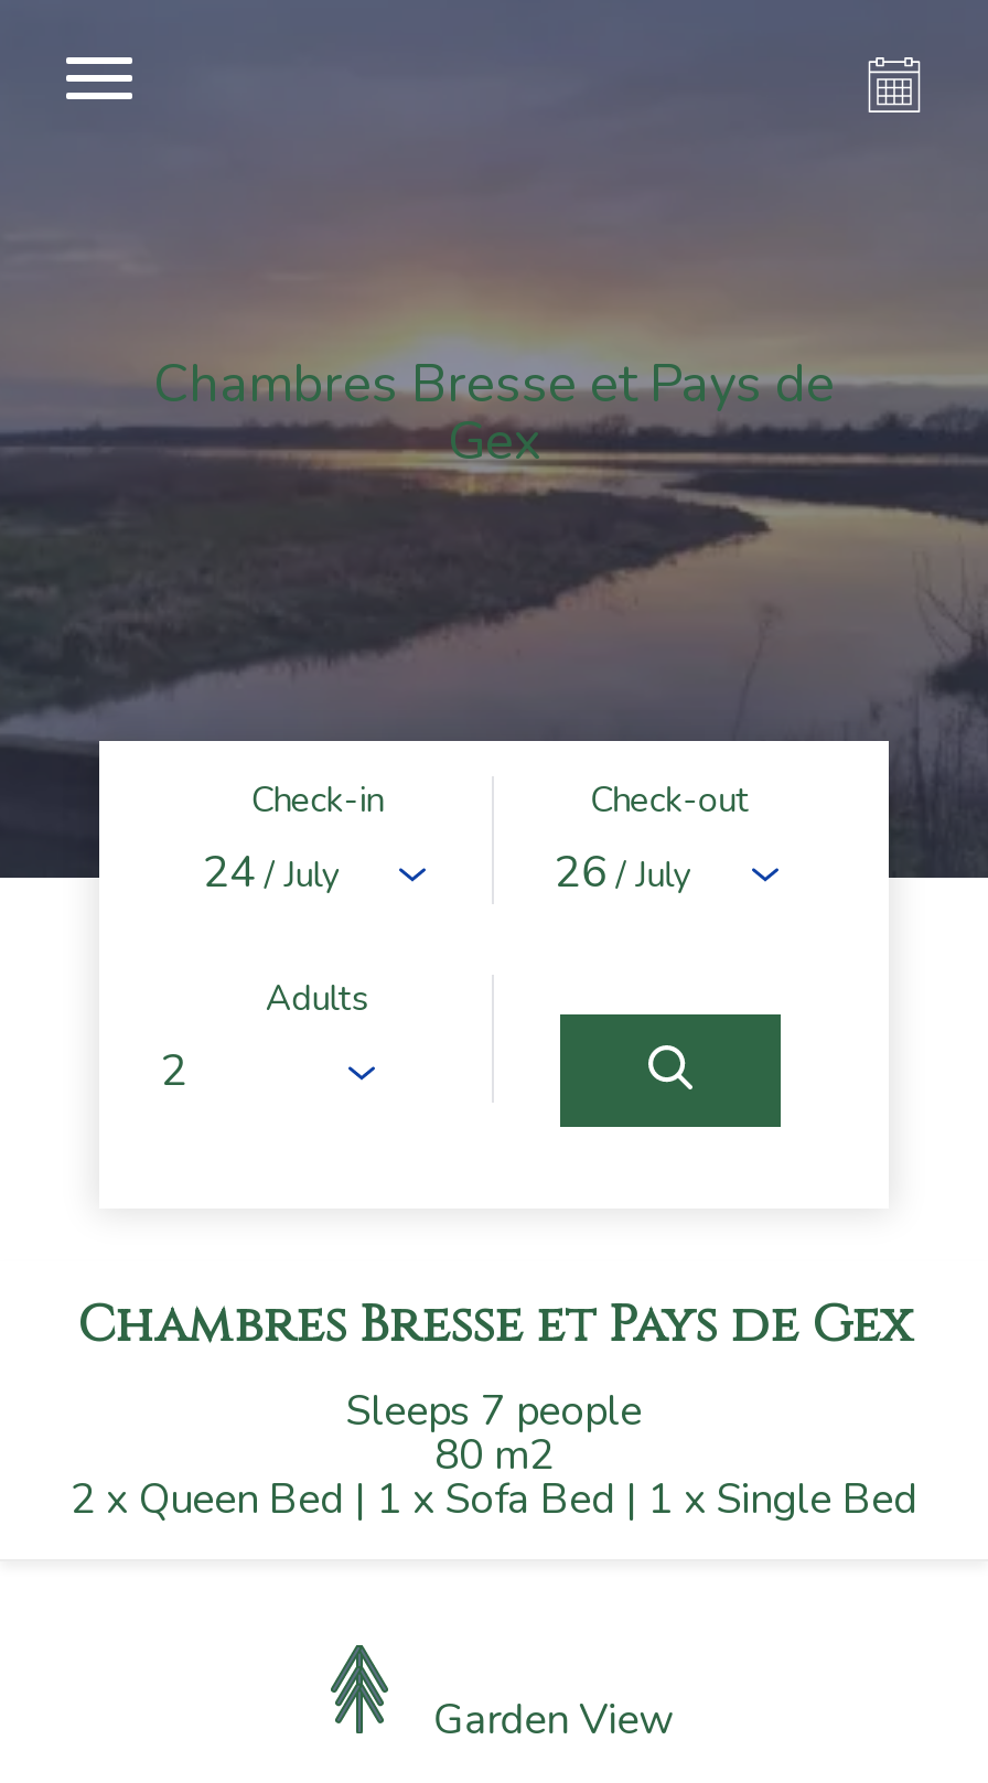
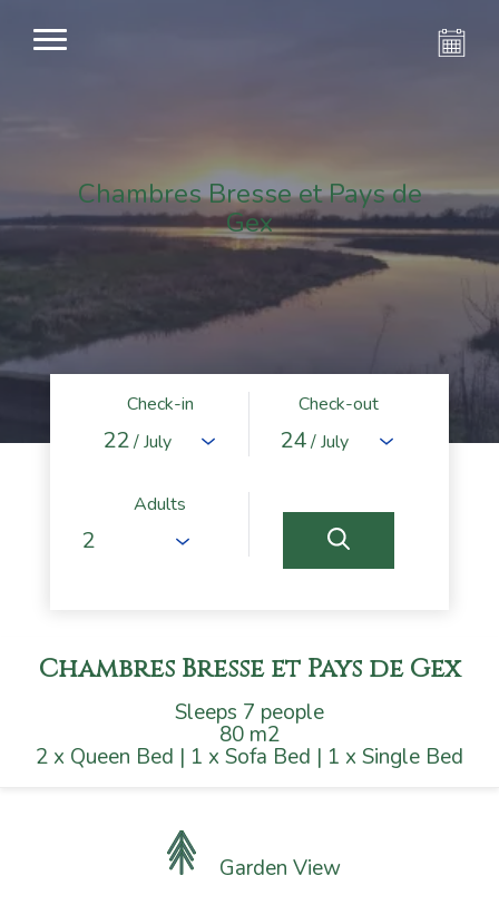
[202,842,339,902] 24 / July -> [102,425,171,455] 22 / July
[554,842,691,902] 26 / July -> [280,425,349,455] 24 / July

